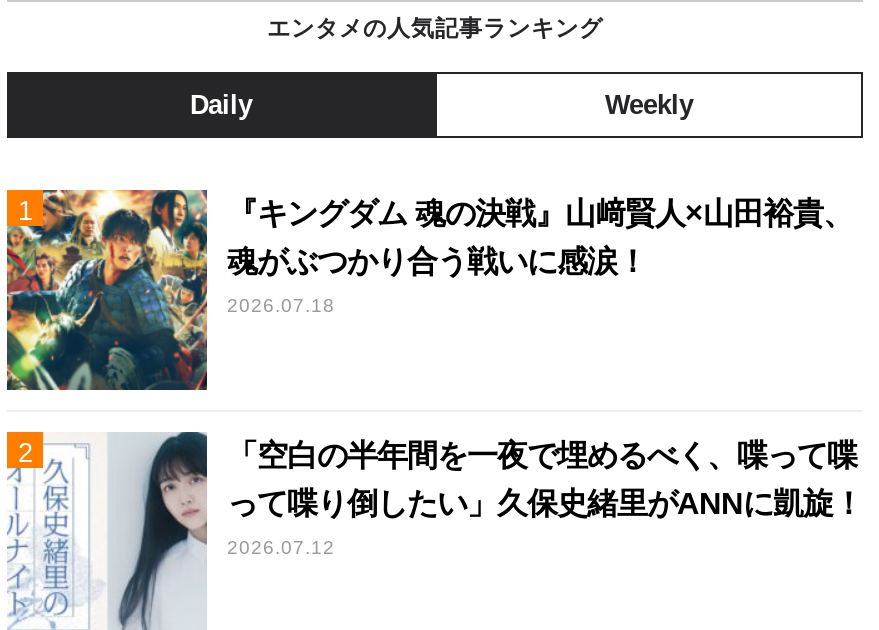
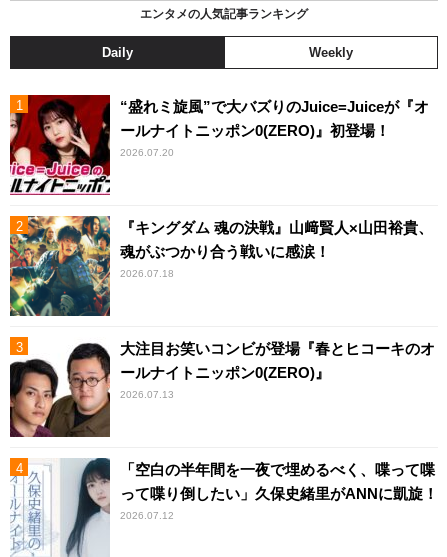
none -> [10,94,429,196] [image] | “盛れミ旋風”で大バズりのJuice=Juiceが『オ | ールナイトニッポン0(ZERO)』初登場！ | 2026.07.20
none -> [9,338,435,438] [image] | 大注目お笑いコンビが登場『春とヒコーキのオ | ールナイトニッポン0(ZERO)』 | 2026.07.13

